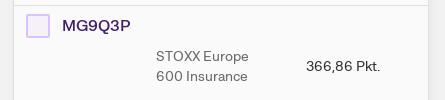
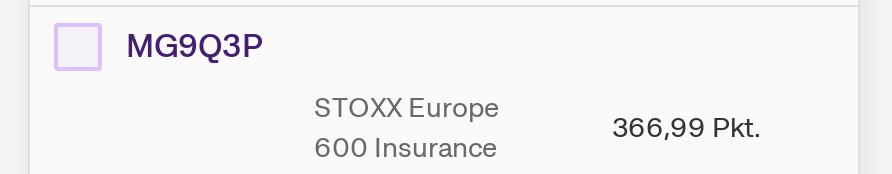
[306,57,380,75] 366,86 Pkt. -> [612,109,760,145] 366,99 Pkt.

